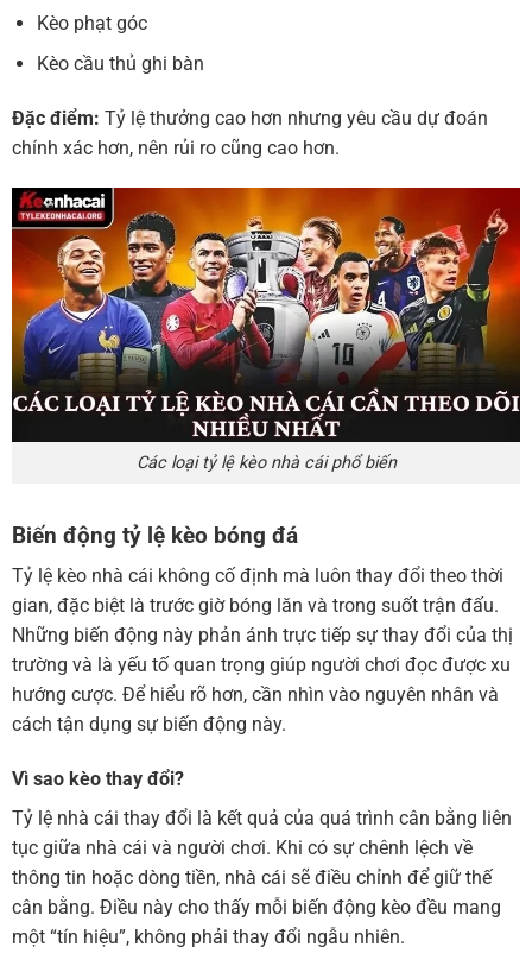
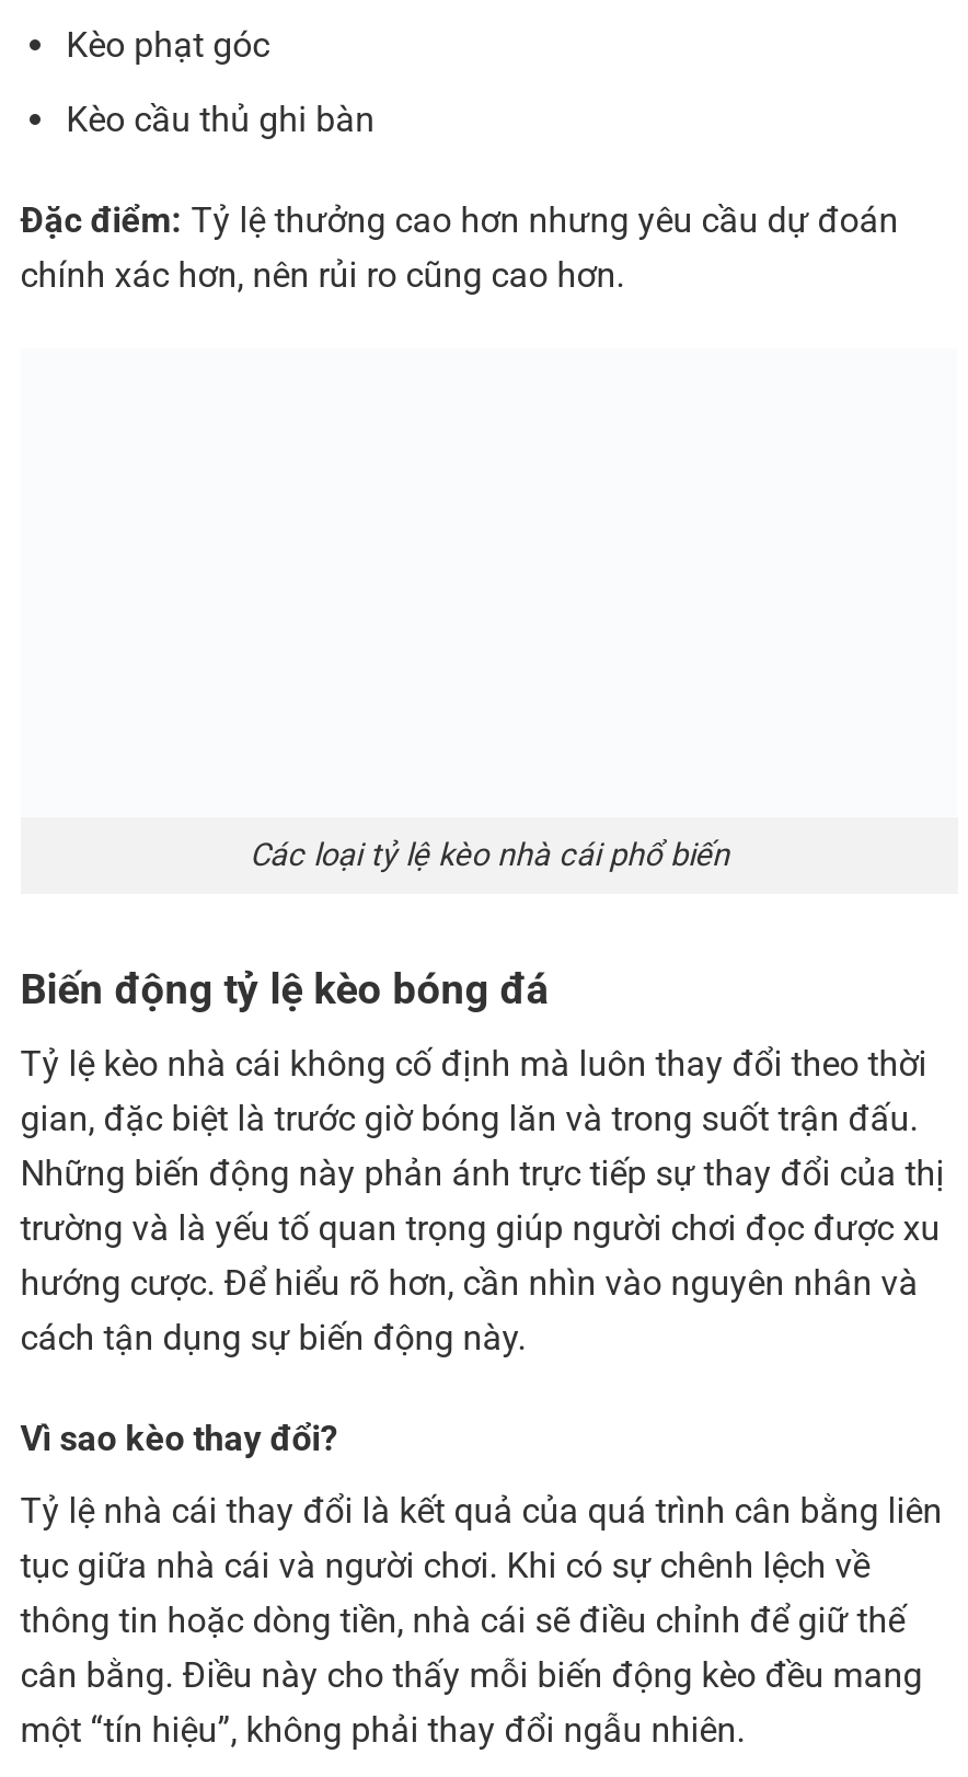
[11,187,521,443] [image] -> none

